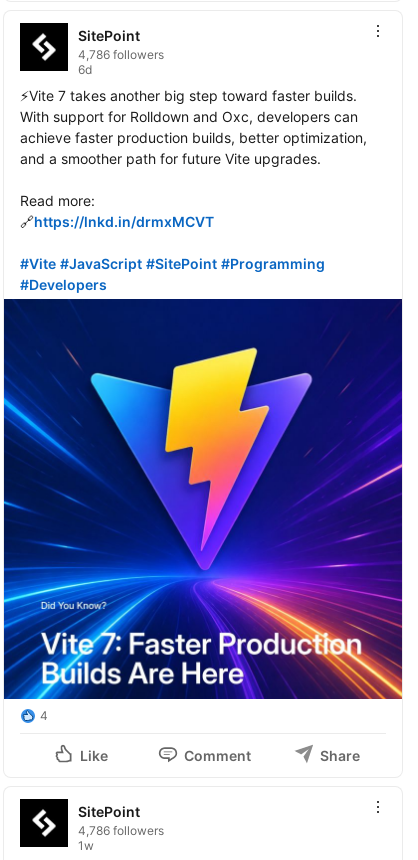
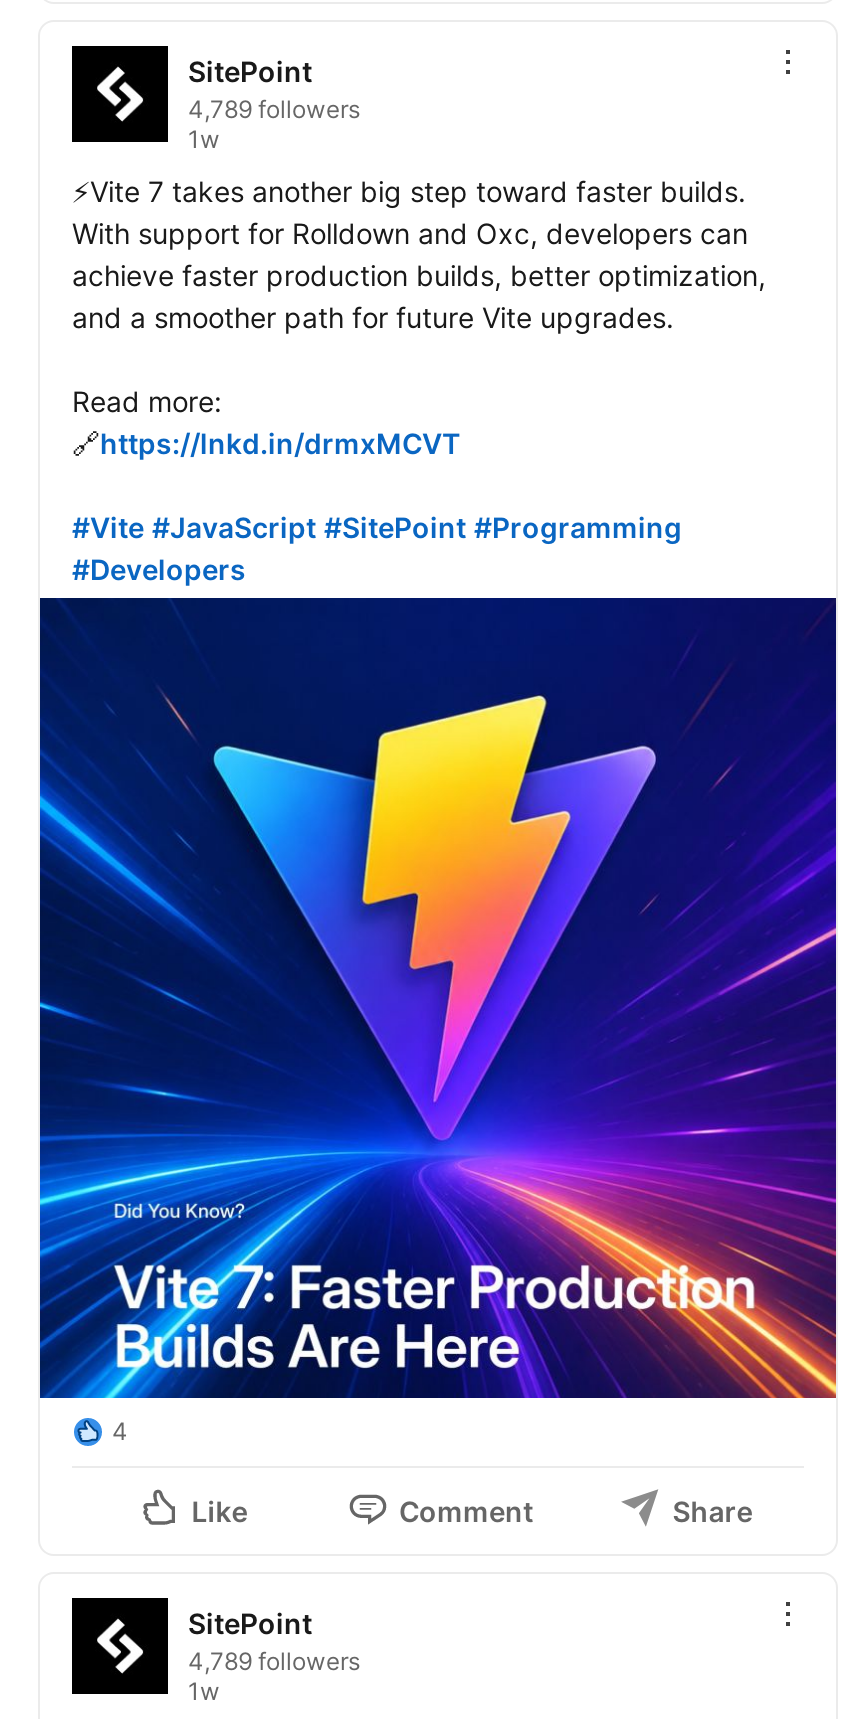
[78,47,164,77] 4,786 followers | 6d -> [188,95,360,155] 4,789 followers | 1w
[78,823,164,838] 4,786 followers -> [188,1647,360,1677] 4,789 followers

